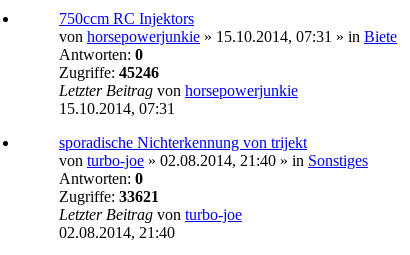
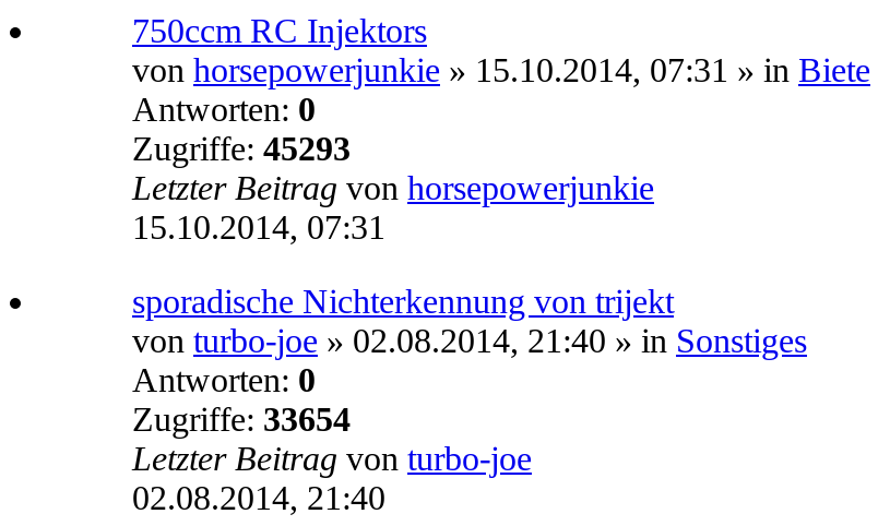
[59,64,159,81] Zugriffe: 45246 -> [132,131,351,168] Zugriffe: 45293
[59,188,159,205] Zugriffe: 33621 -> [132,401,351,438] Zugriffe: 33654

